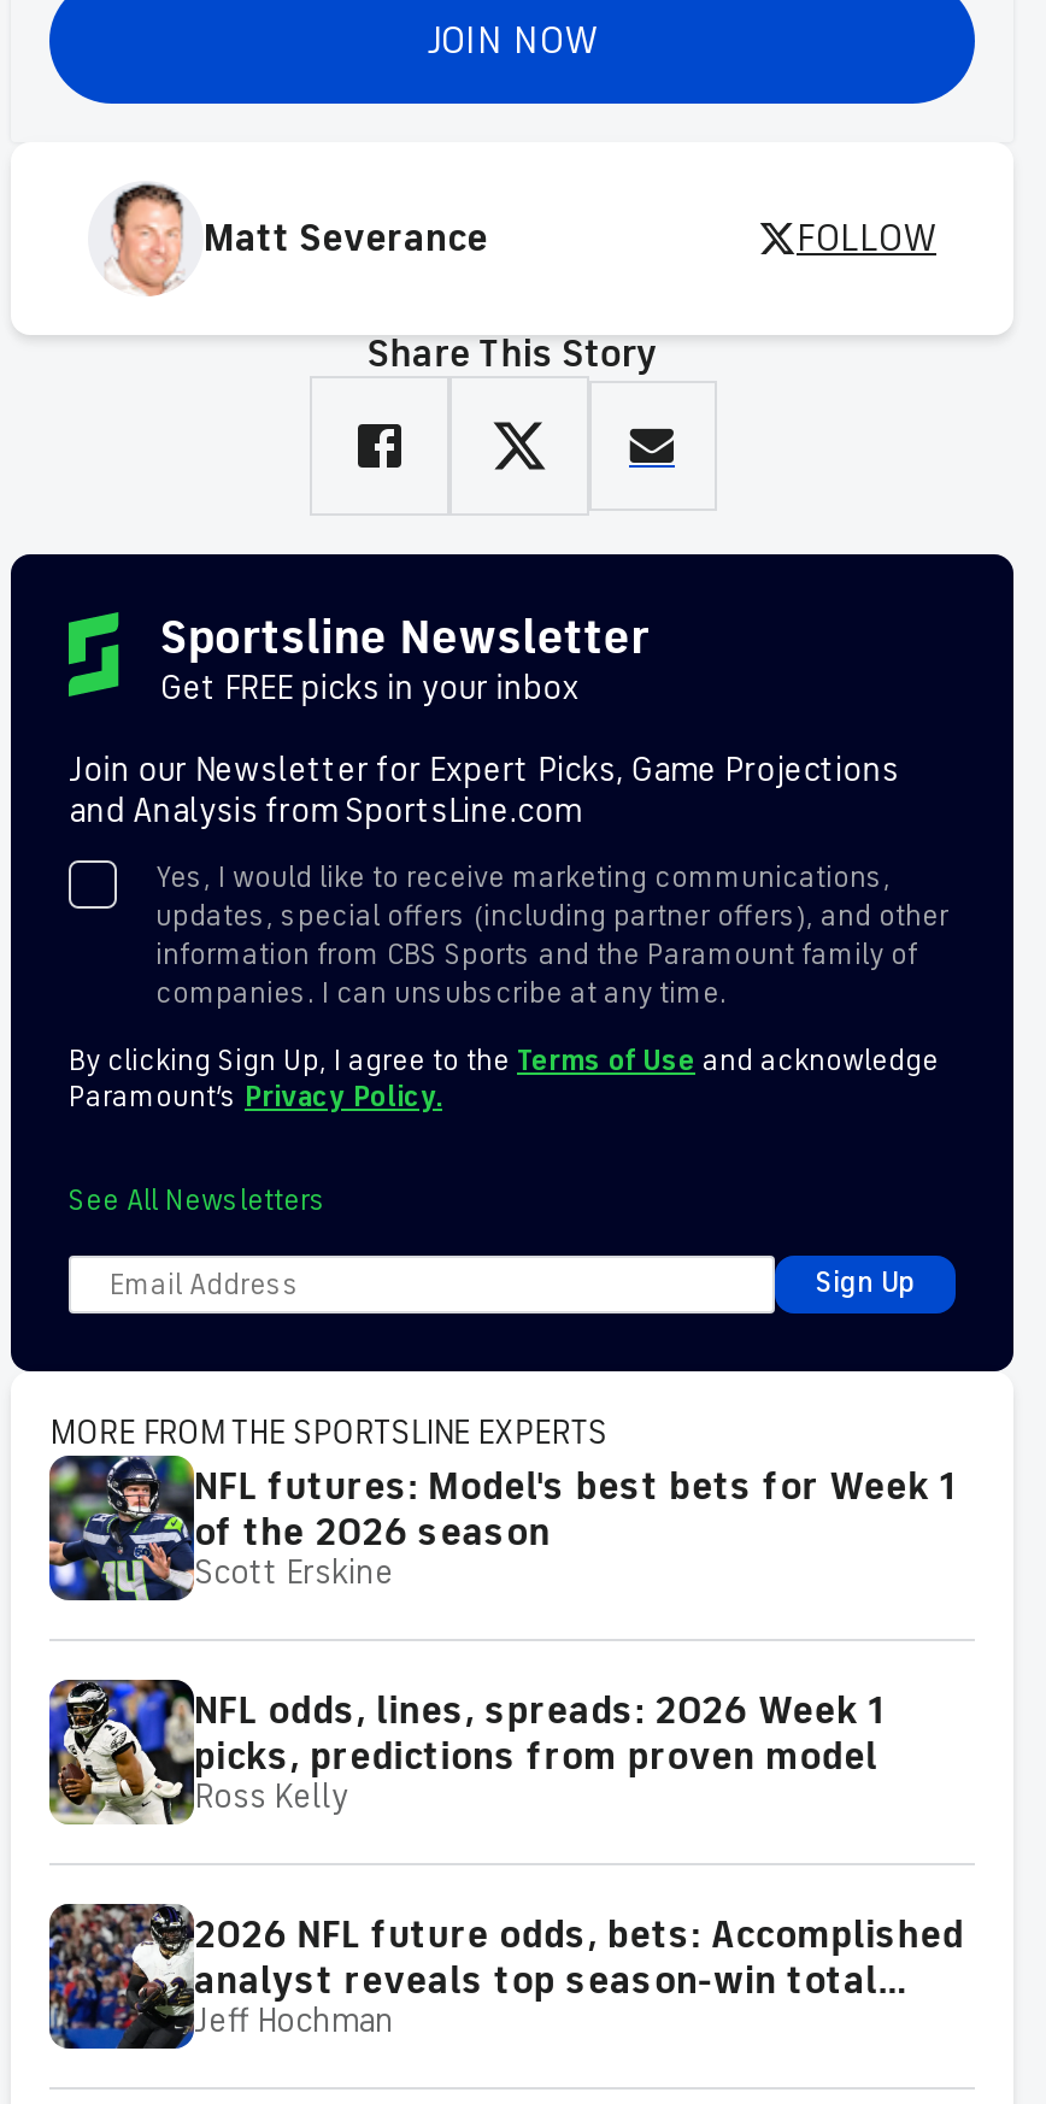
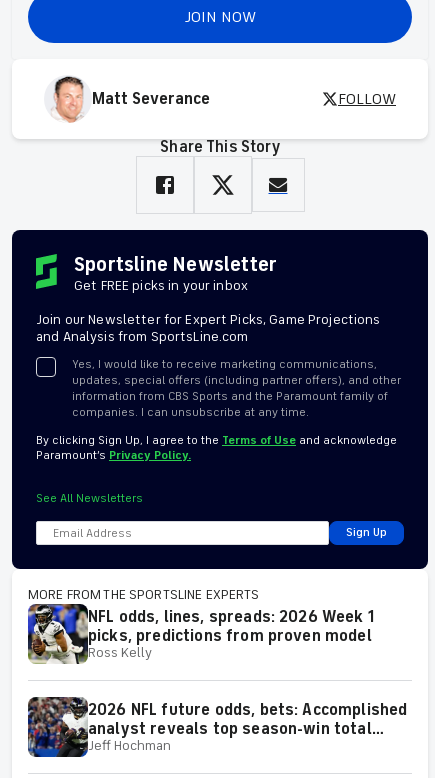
[47,1461,954,1603] [image] | NFL futures: Model's best bets for Week 1 | of the 2026 season | Scott Erskine -> none

